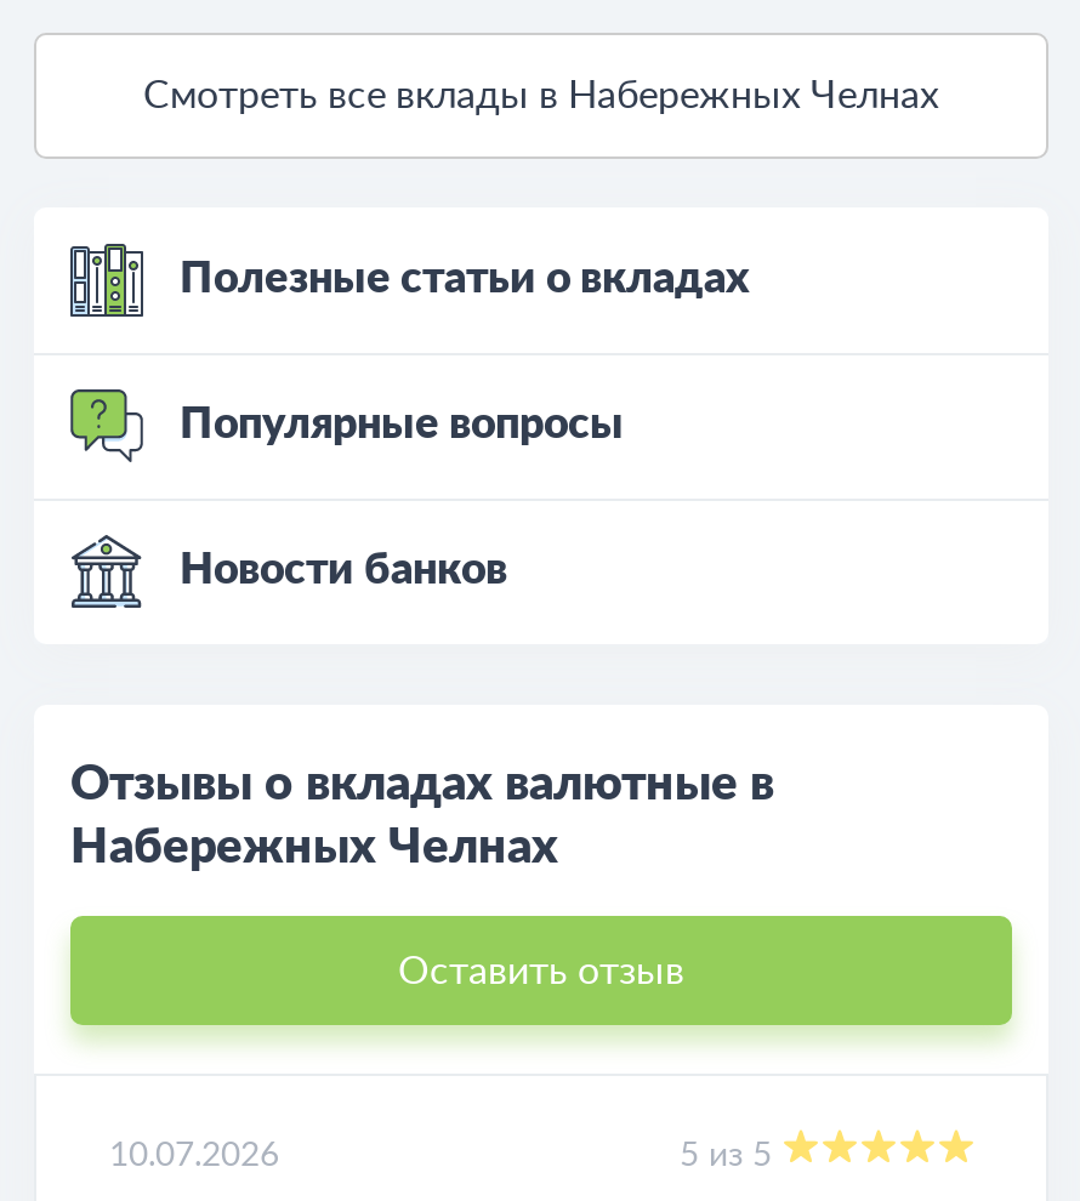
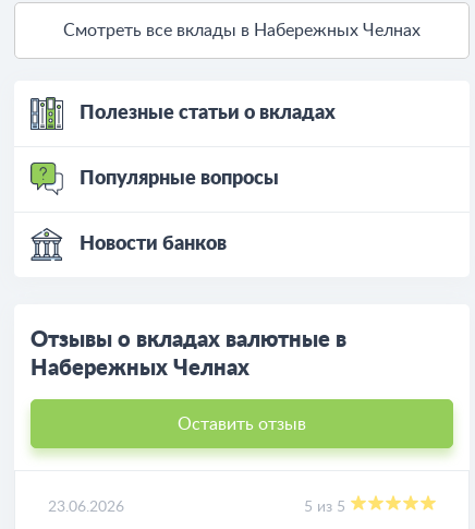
[109,1138,279,1172] 10.07.2026 -> [48,499,124,514] 23.06.2026

